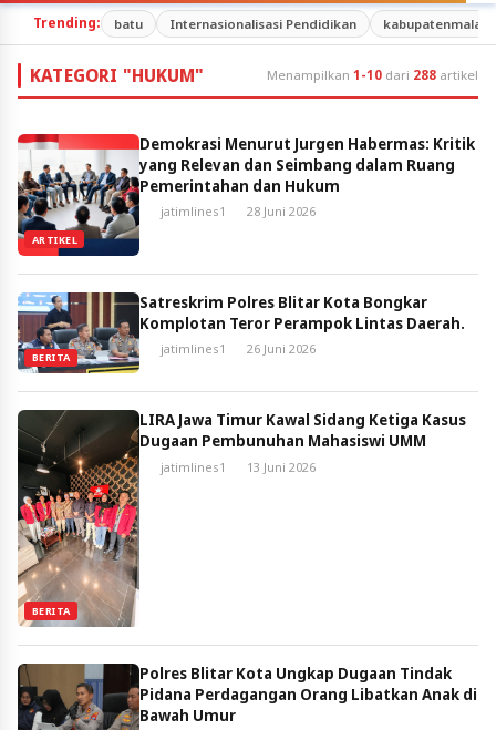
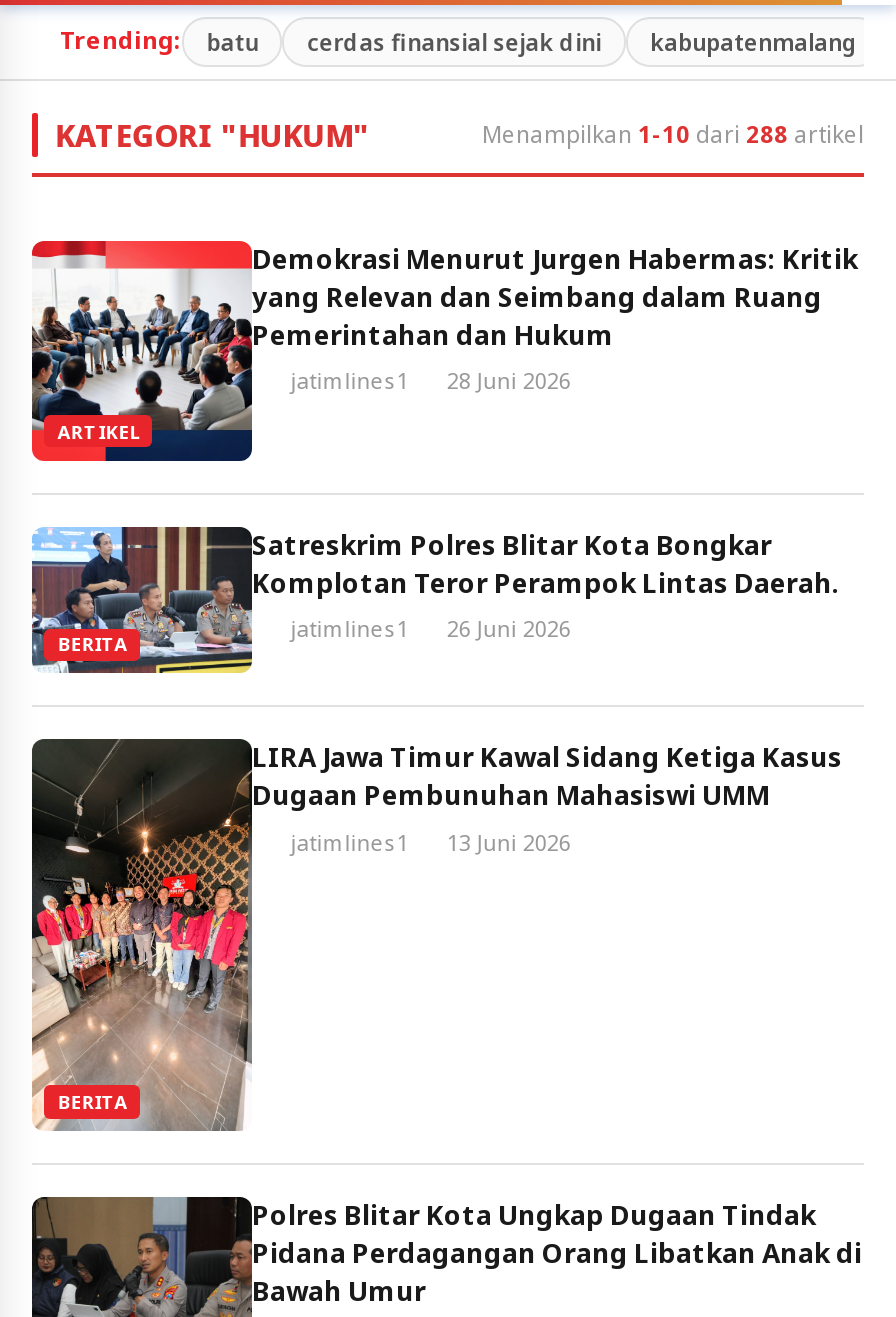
[170,15,356,32] Internasionalisasi Pendidikan -> [307,27,601,57] cerdas finansial sejak dini

